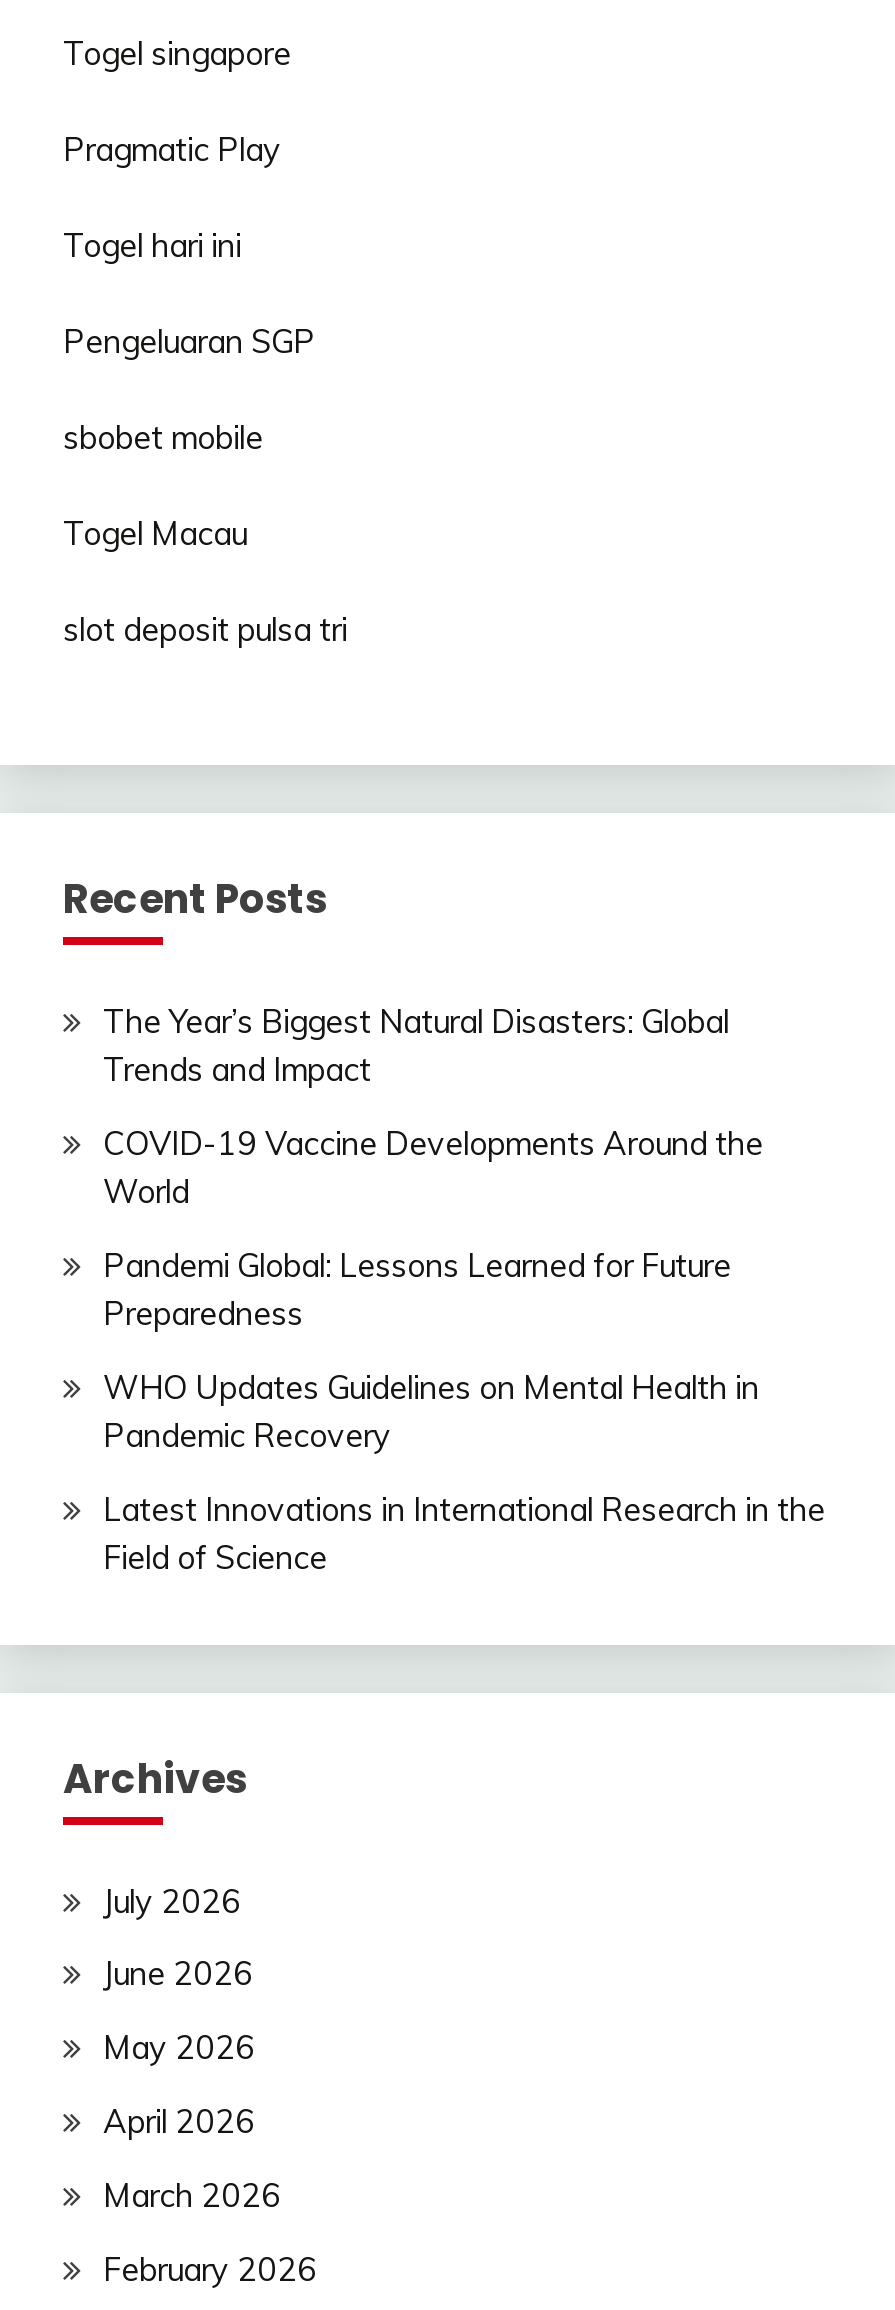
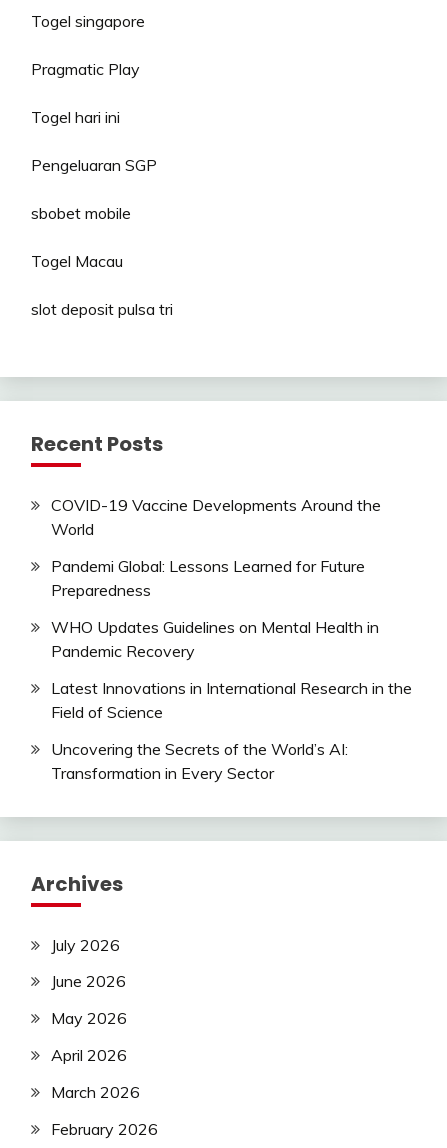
[103,1002,729,1090] The Year’s Biggest Natural Disasters: Global | Trends and Impact -> none
moved [103,1123,825,1576] -> [51,495,412,722]: COVID-19 Vaccine Developments Around the | World | Pandemi Global: Lessons Learned for Future | Preparedness | WHO Updates Guidelines on Mental Health in | Pandemic Recovery | Latest Innovations in International Research in the | Field of Science
none -> [51,739,348,783] Uncovering the Secrets of the World’s AI: | Transformation in Every Sector

